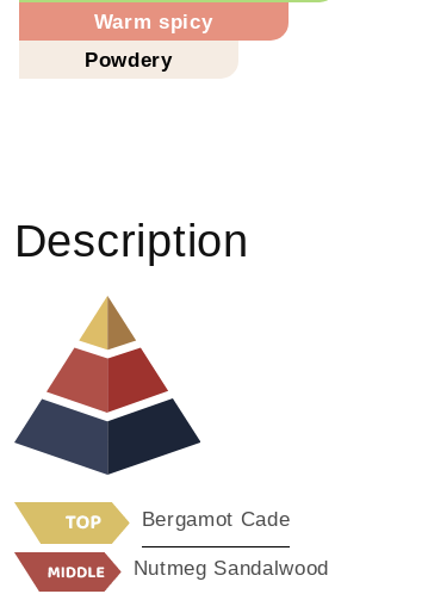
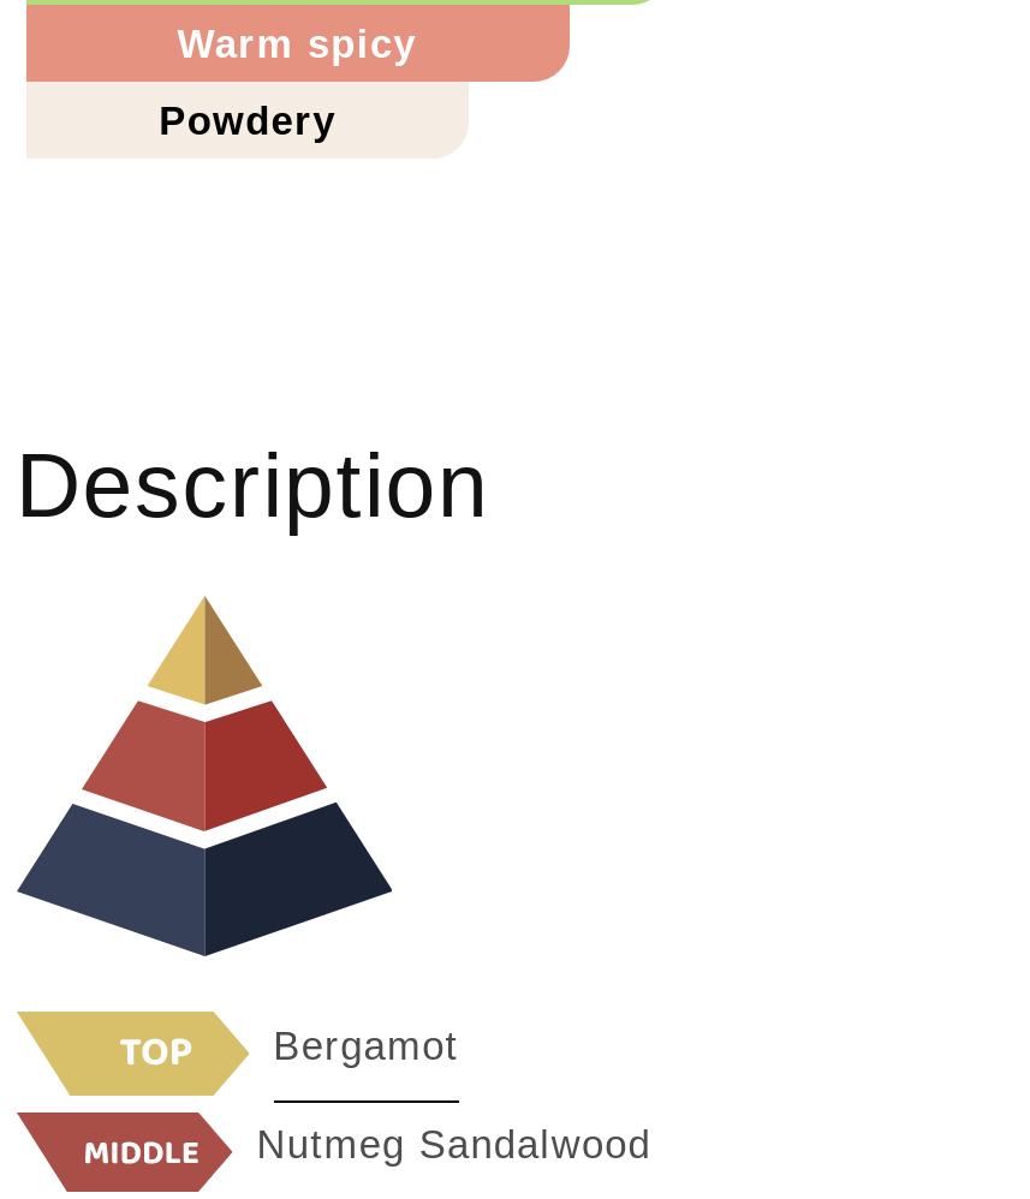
[142,508,290,530] Bergamot Cade -> [273,1024,459,1067] Bergamot

